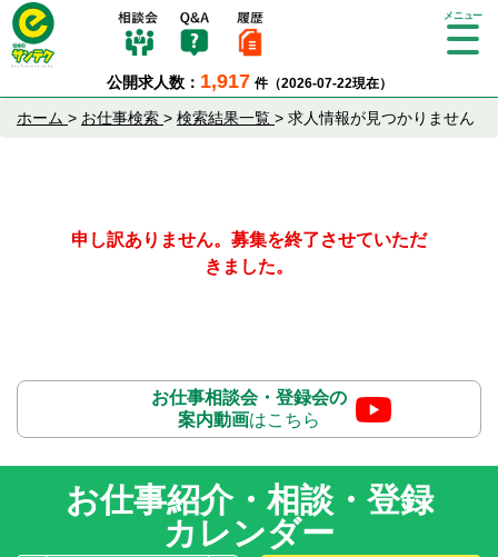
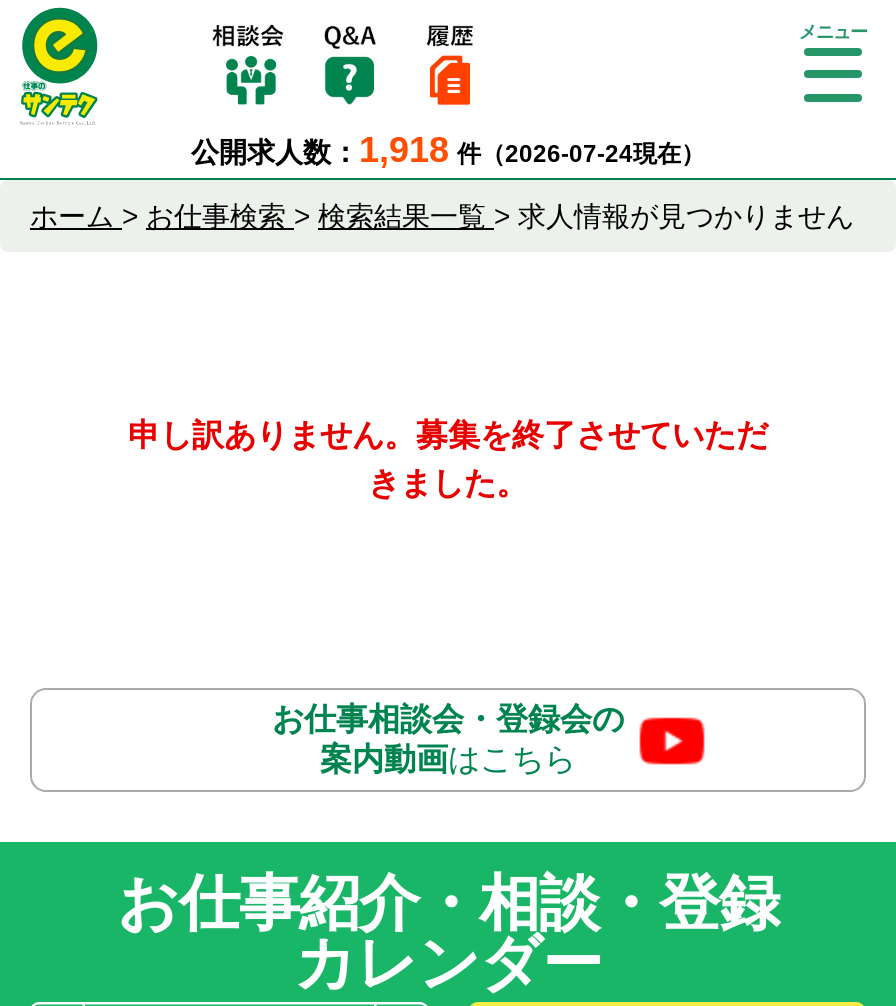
[106,70,392,92] 公開求人数：1,917 件（2026-07-22現在） -> [191,130,705,170] 公開求人数：1,918 件（2026-07-24現在）

